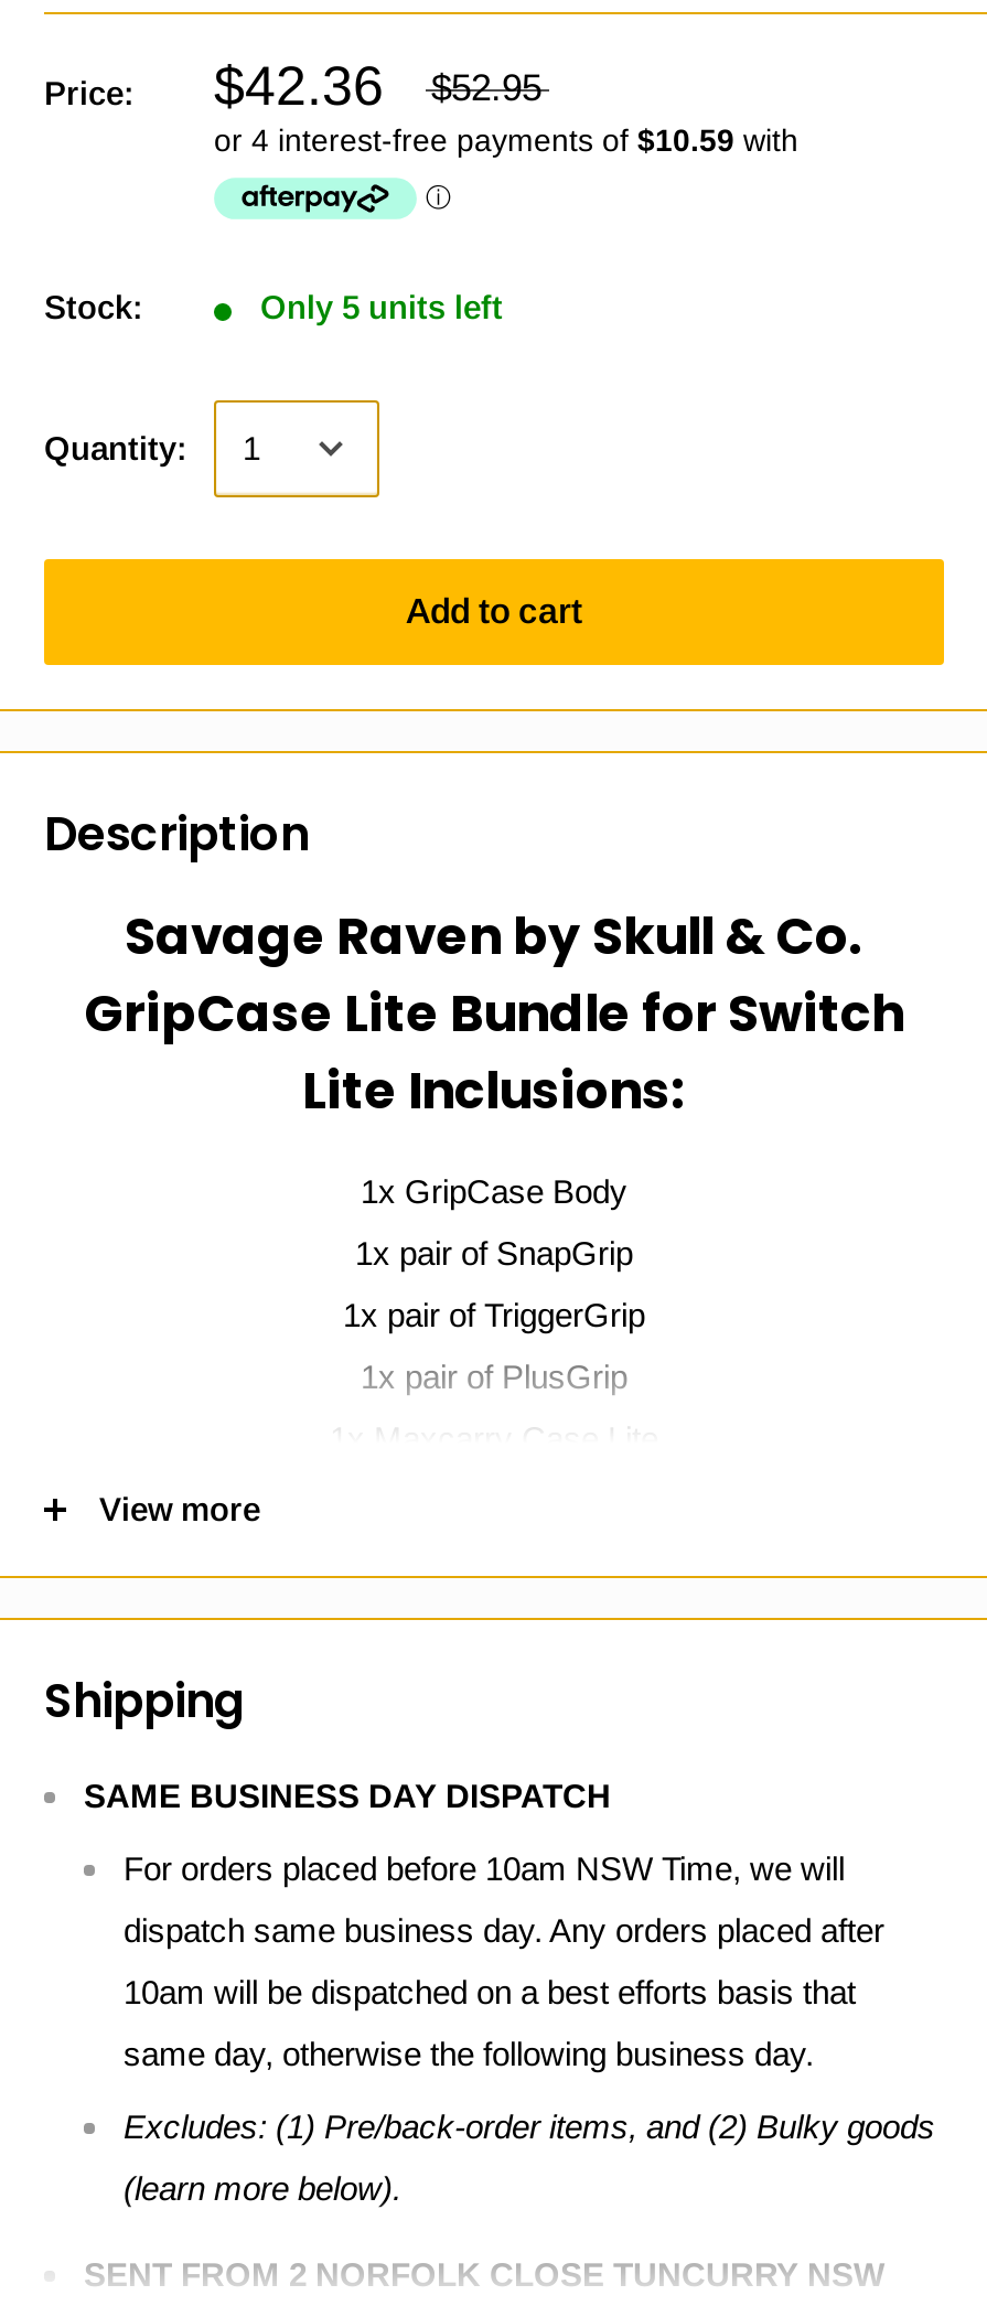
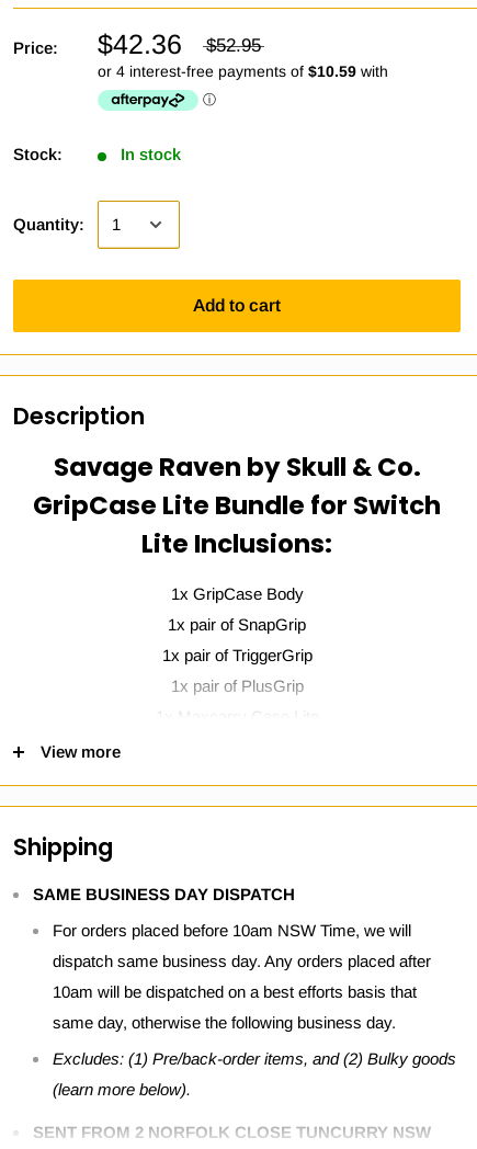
[260,288,503,325] Only 5 units left -> [121,145,181,163] In stock

